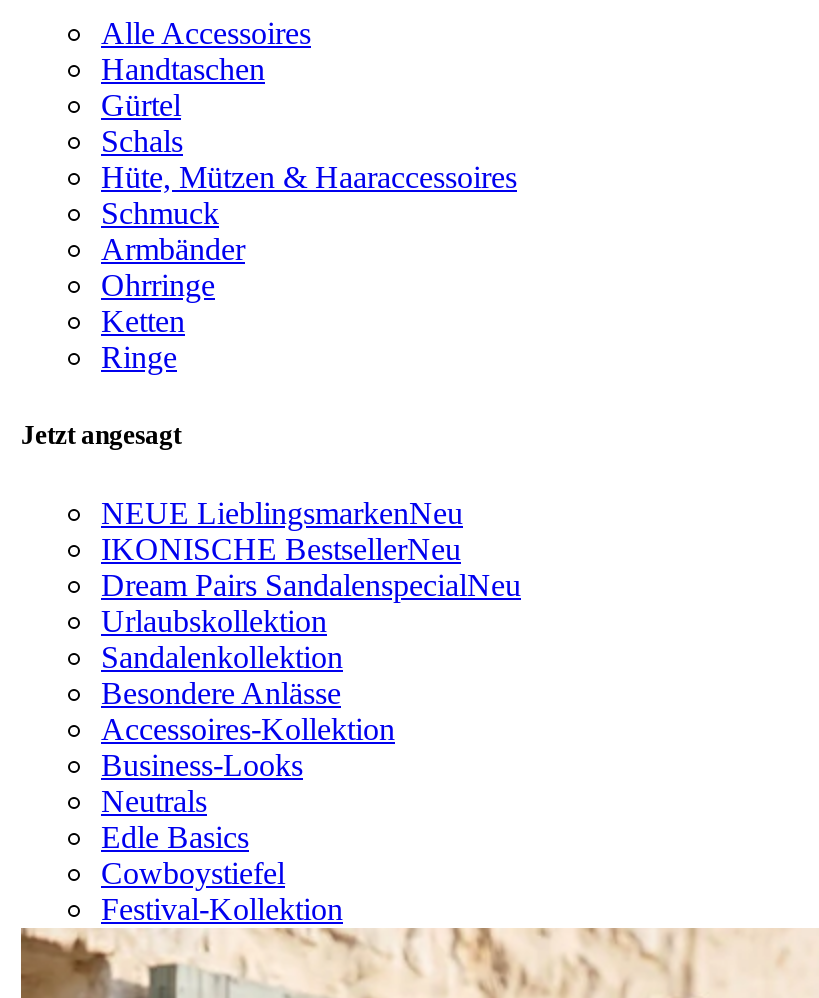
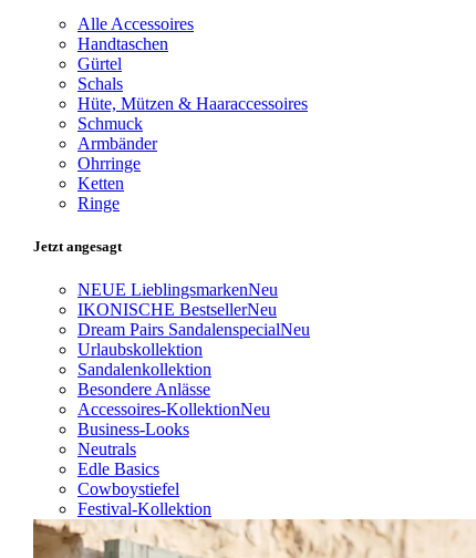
[101,712,395,746] Accessoires-Kollektion -> [77,400,270,419] Accessoires-KollektionNeu

